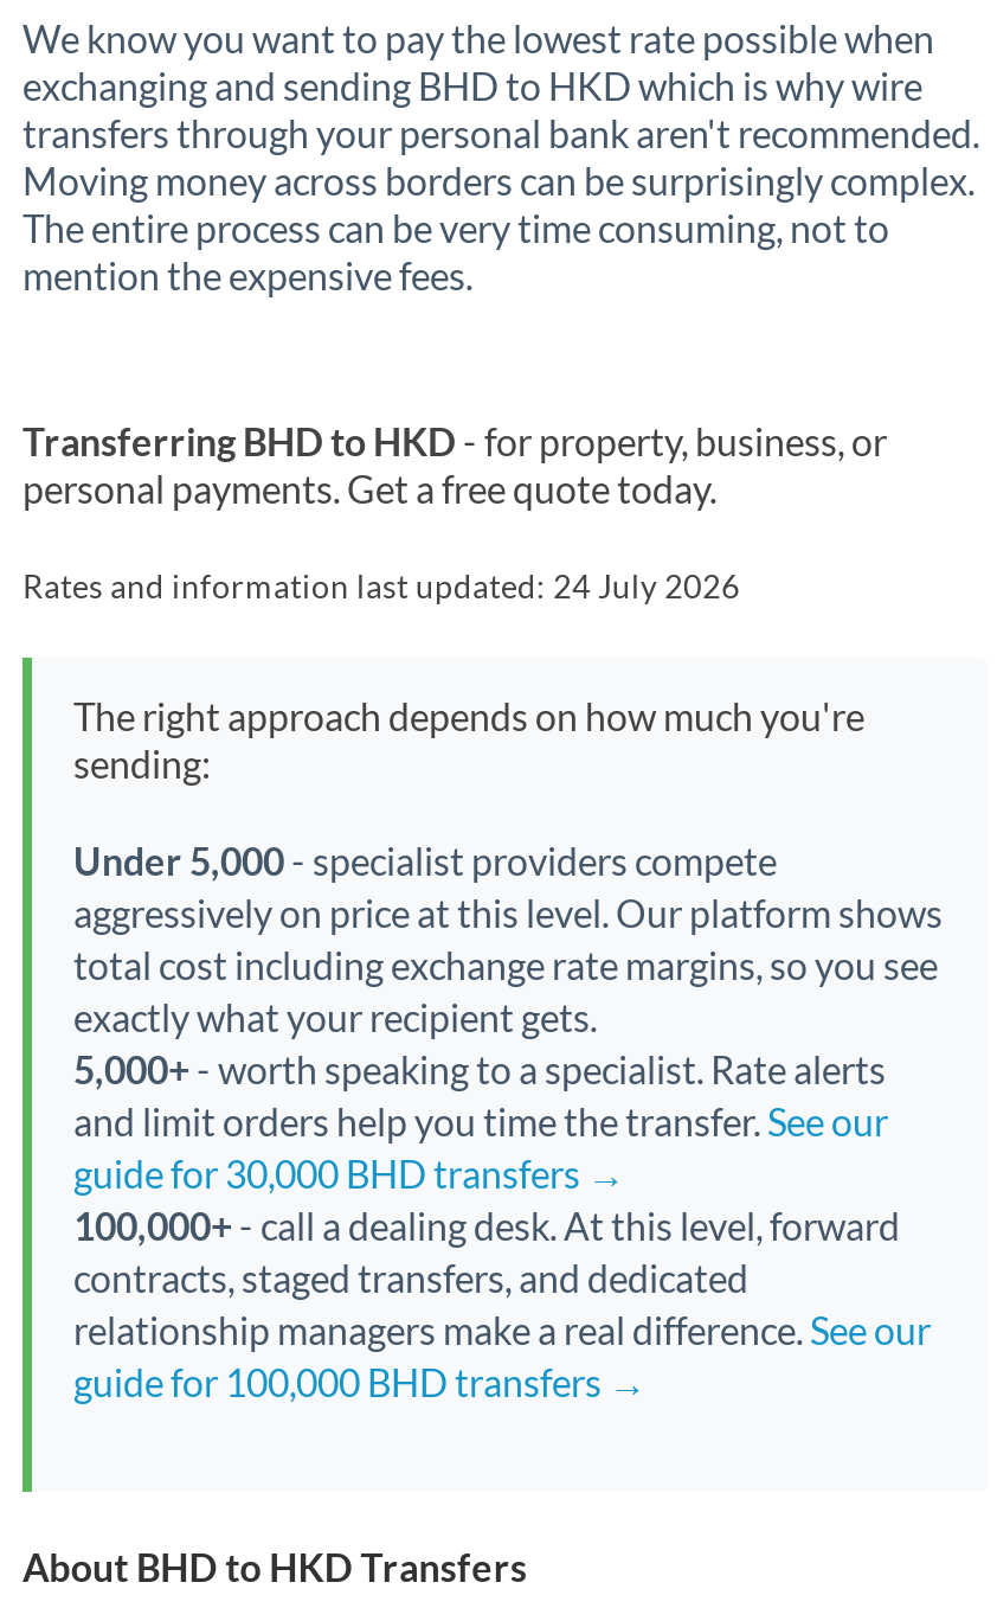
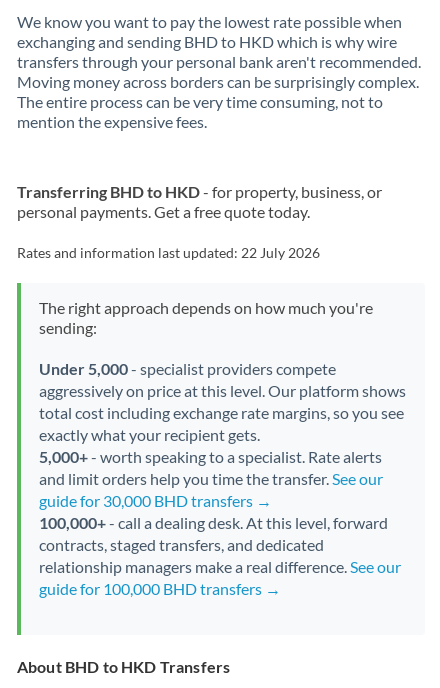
[22,568,740,606] Rates and information last updated: 24 July 2026 -> [17,245,320,261] Rates and information last updated: 22 July 2026

